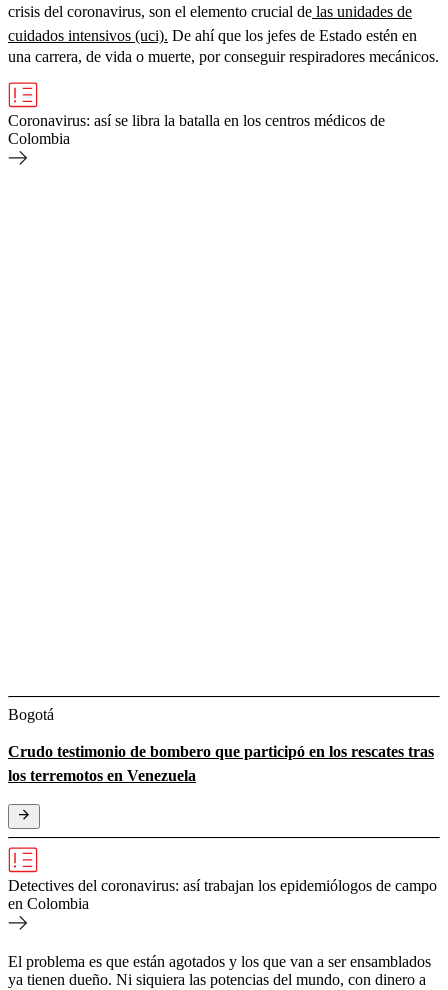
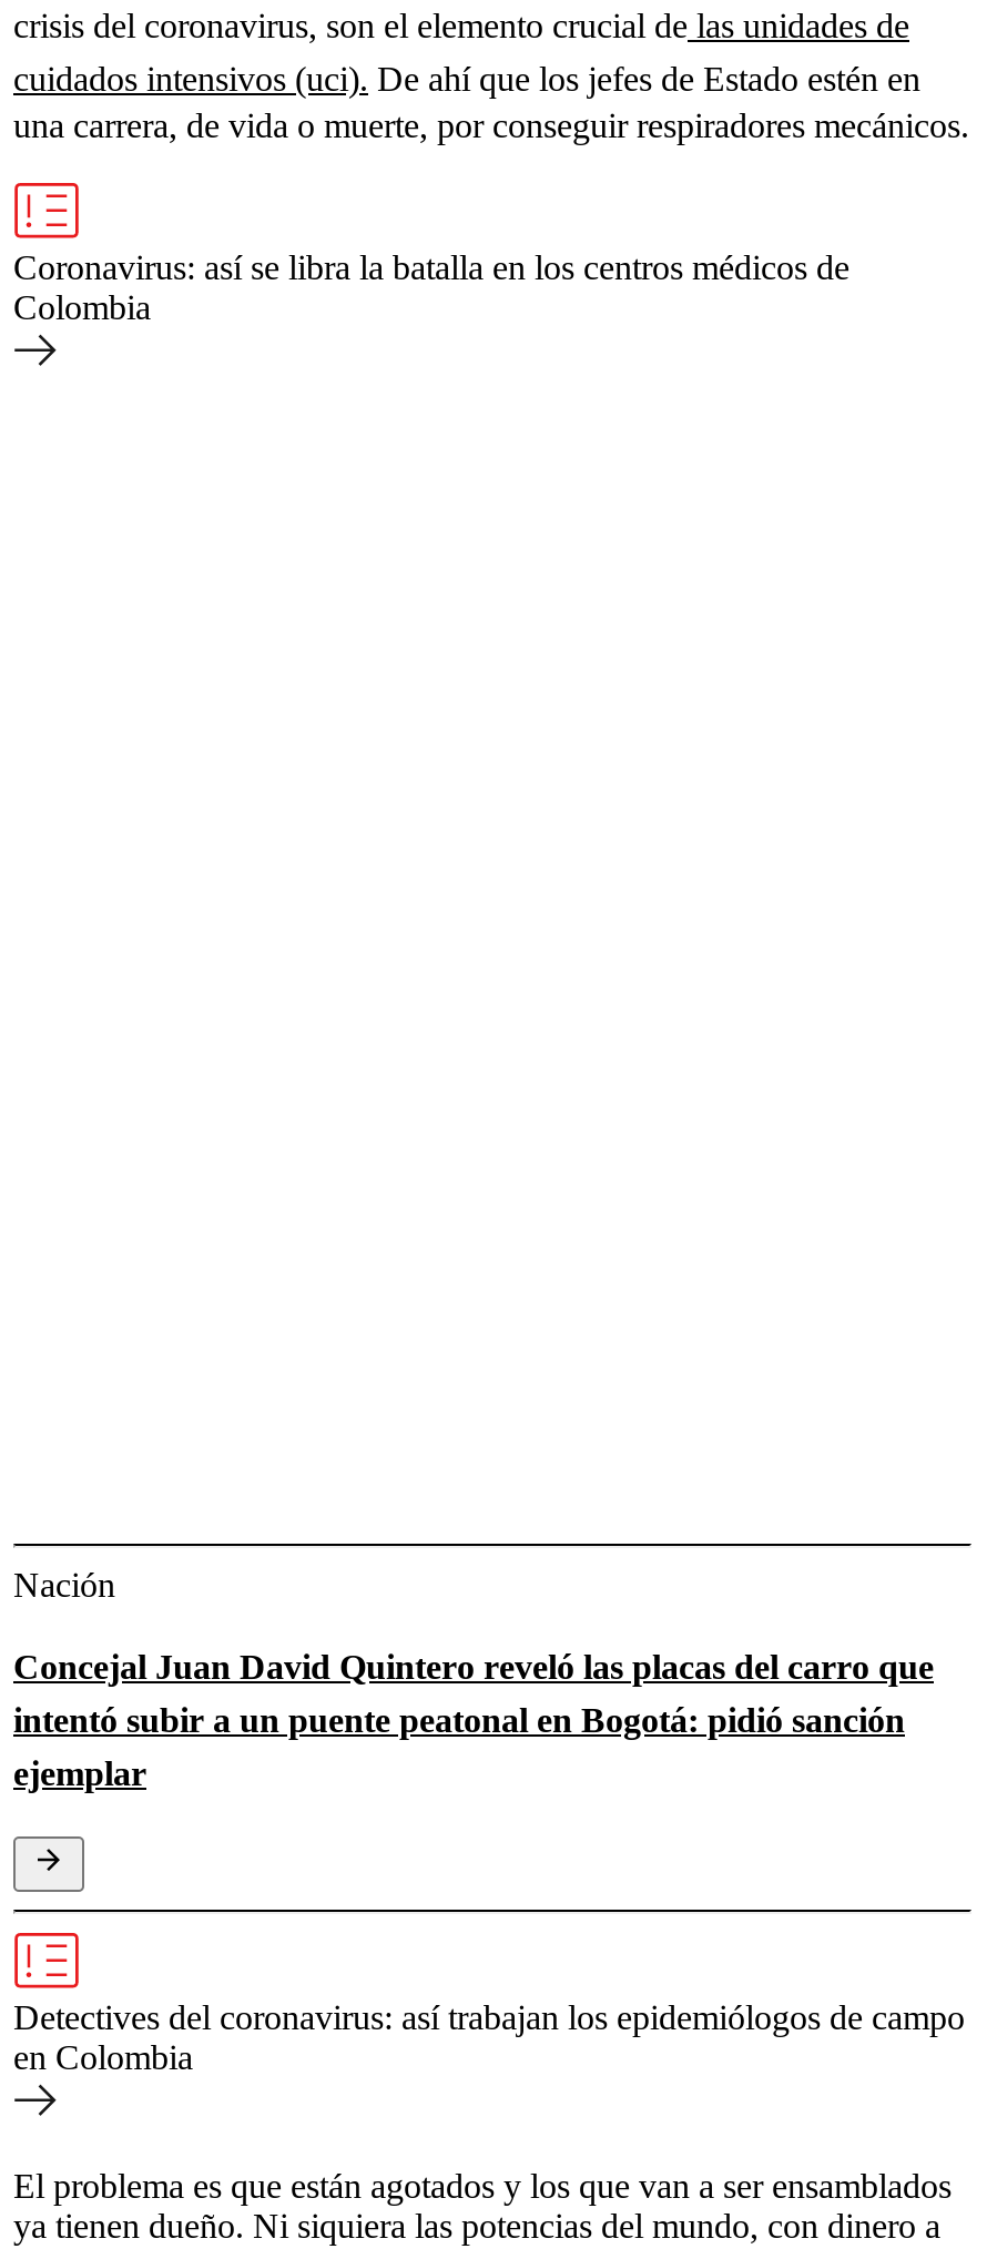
[8,706,54,723] Bogotá -> [13,1565,115,1603] Nación
[8,743,434,784] Crudo testimonio de bombero que participó en los rescates tras | los terremotos en Venezuela -> [13,1647,934,1791] Concejal Juan David Quintero reveló las placas del carro que | intentó subir a un puente peatonal en Bogotá: pidió sanción | ejemplar

